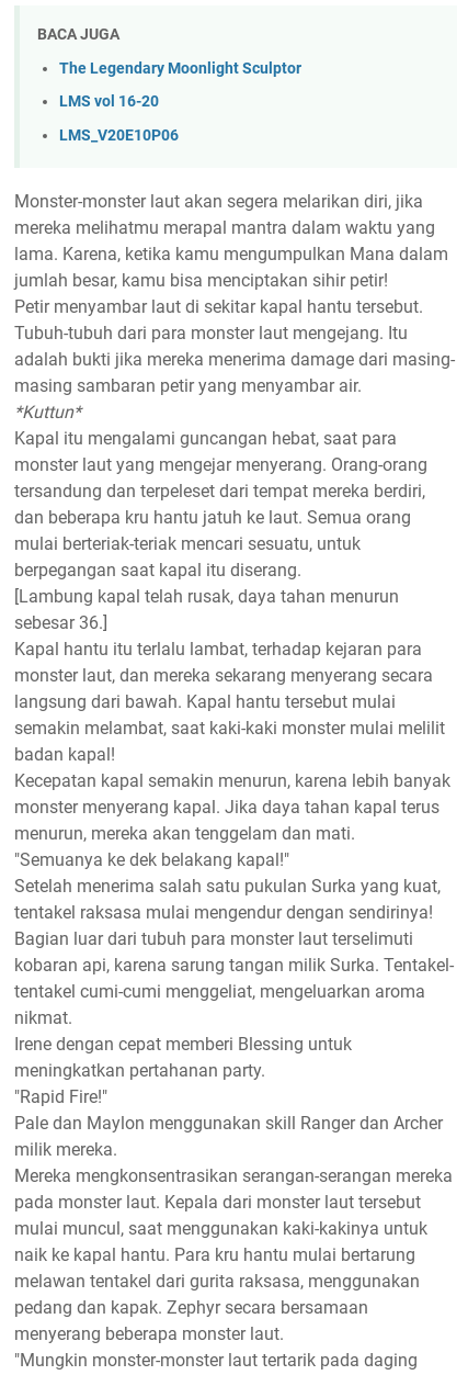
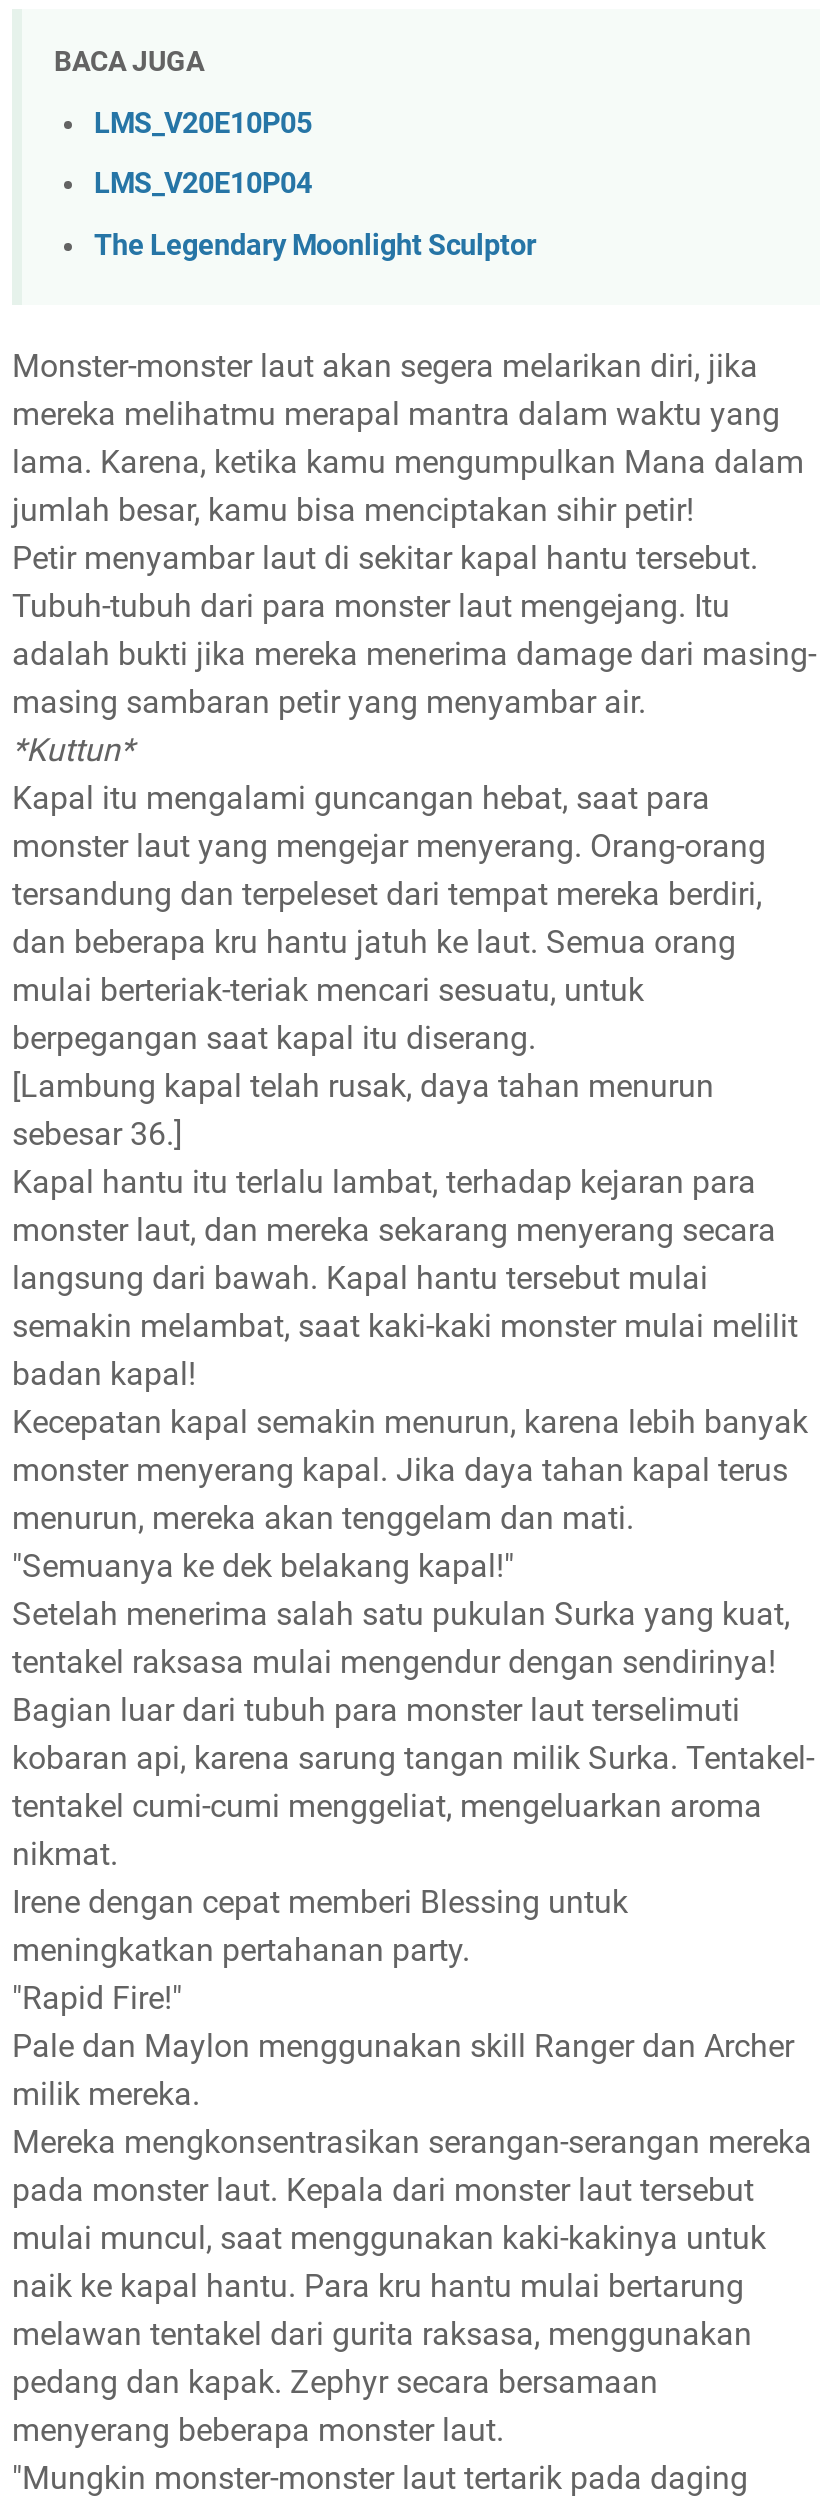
none -> [94,106,312,201] LMS_V20E10P05 | LMS_V20E10P04
moved [59,59,301,77] -> [94,229,536,263]: The Legendary Moonlight Sculptor
[59,92,179,145] LMS vol 16-20 | LMS_V20E10P06 -> none

